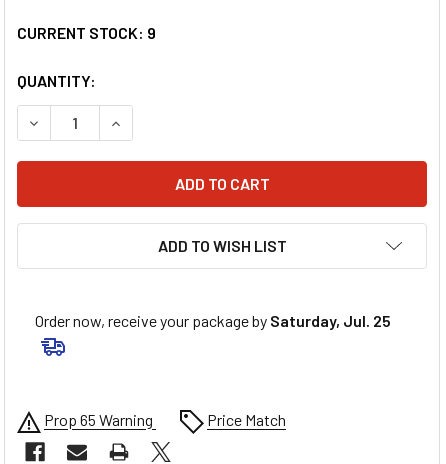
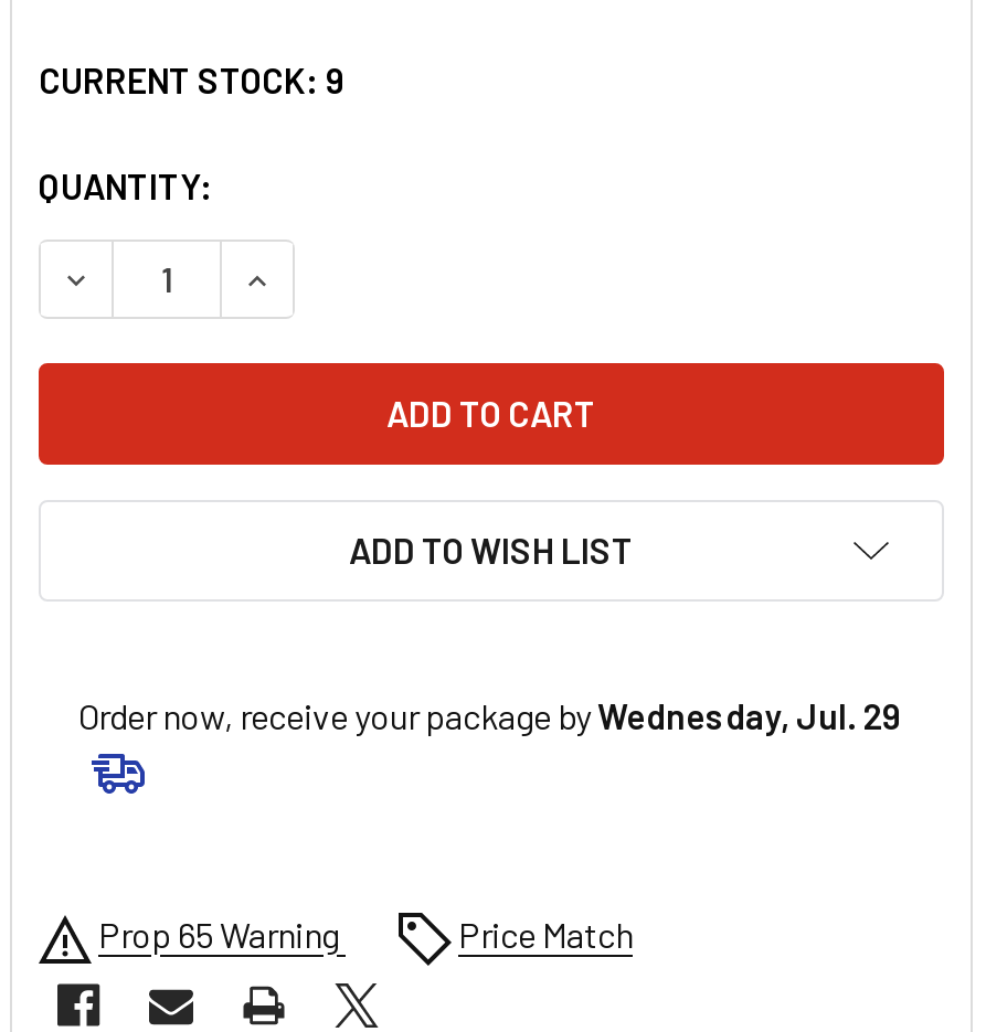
[35,311,391,330] Order now, receive your package by Saturday, Jul. 25 -> [78,694,902,736] Order now, receive your package by Wednesday, Jul. 29

